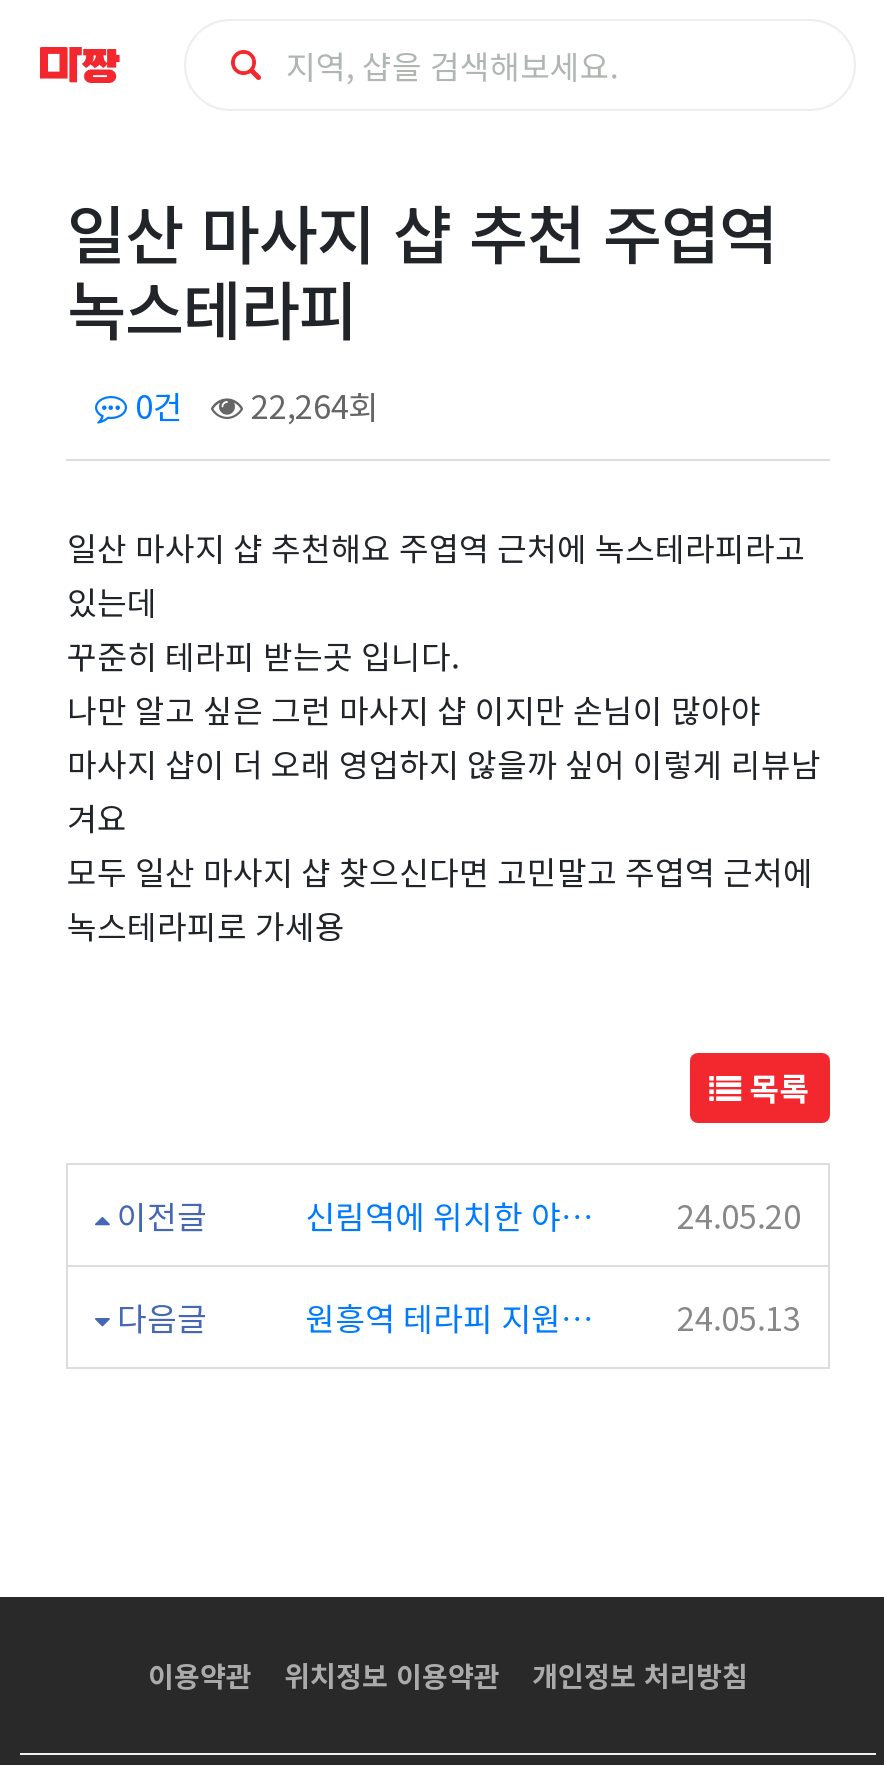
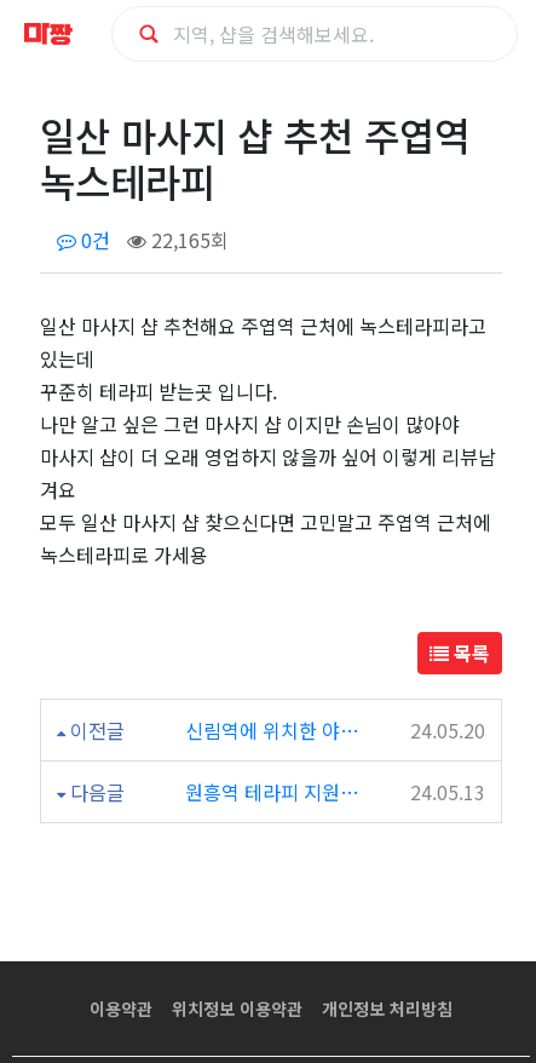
[243,382,379,430] 22,264회 -> [147,226,229,255] 22,165회

